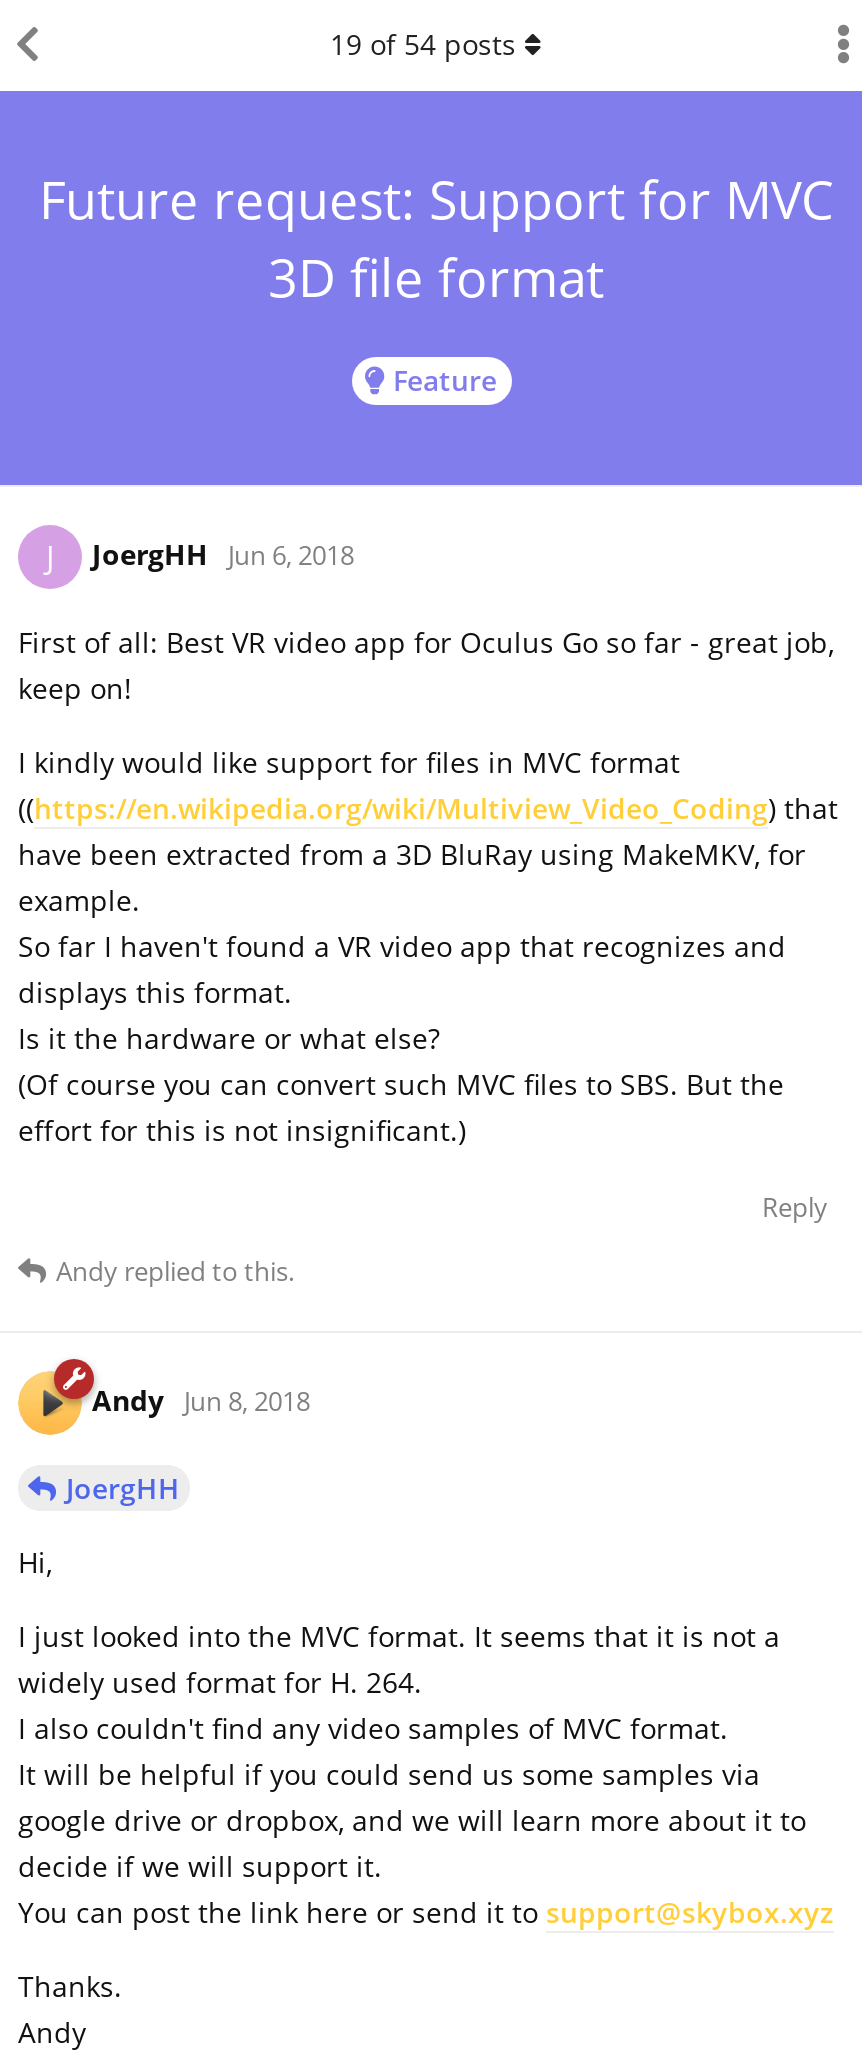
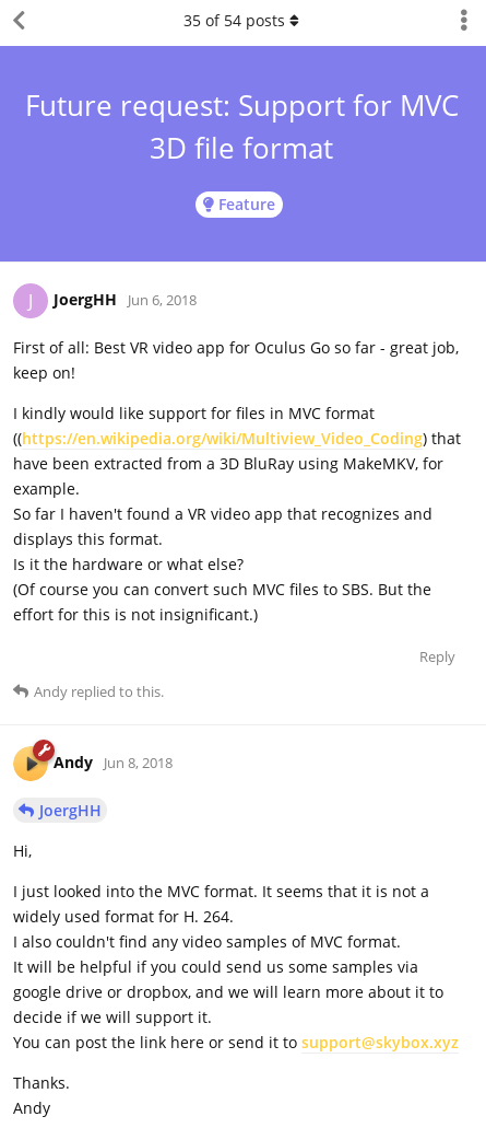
[330,25,516,63] 19 of 54 posts -> [183,10,285,31] 35 of 54 posts

